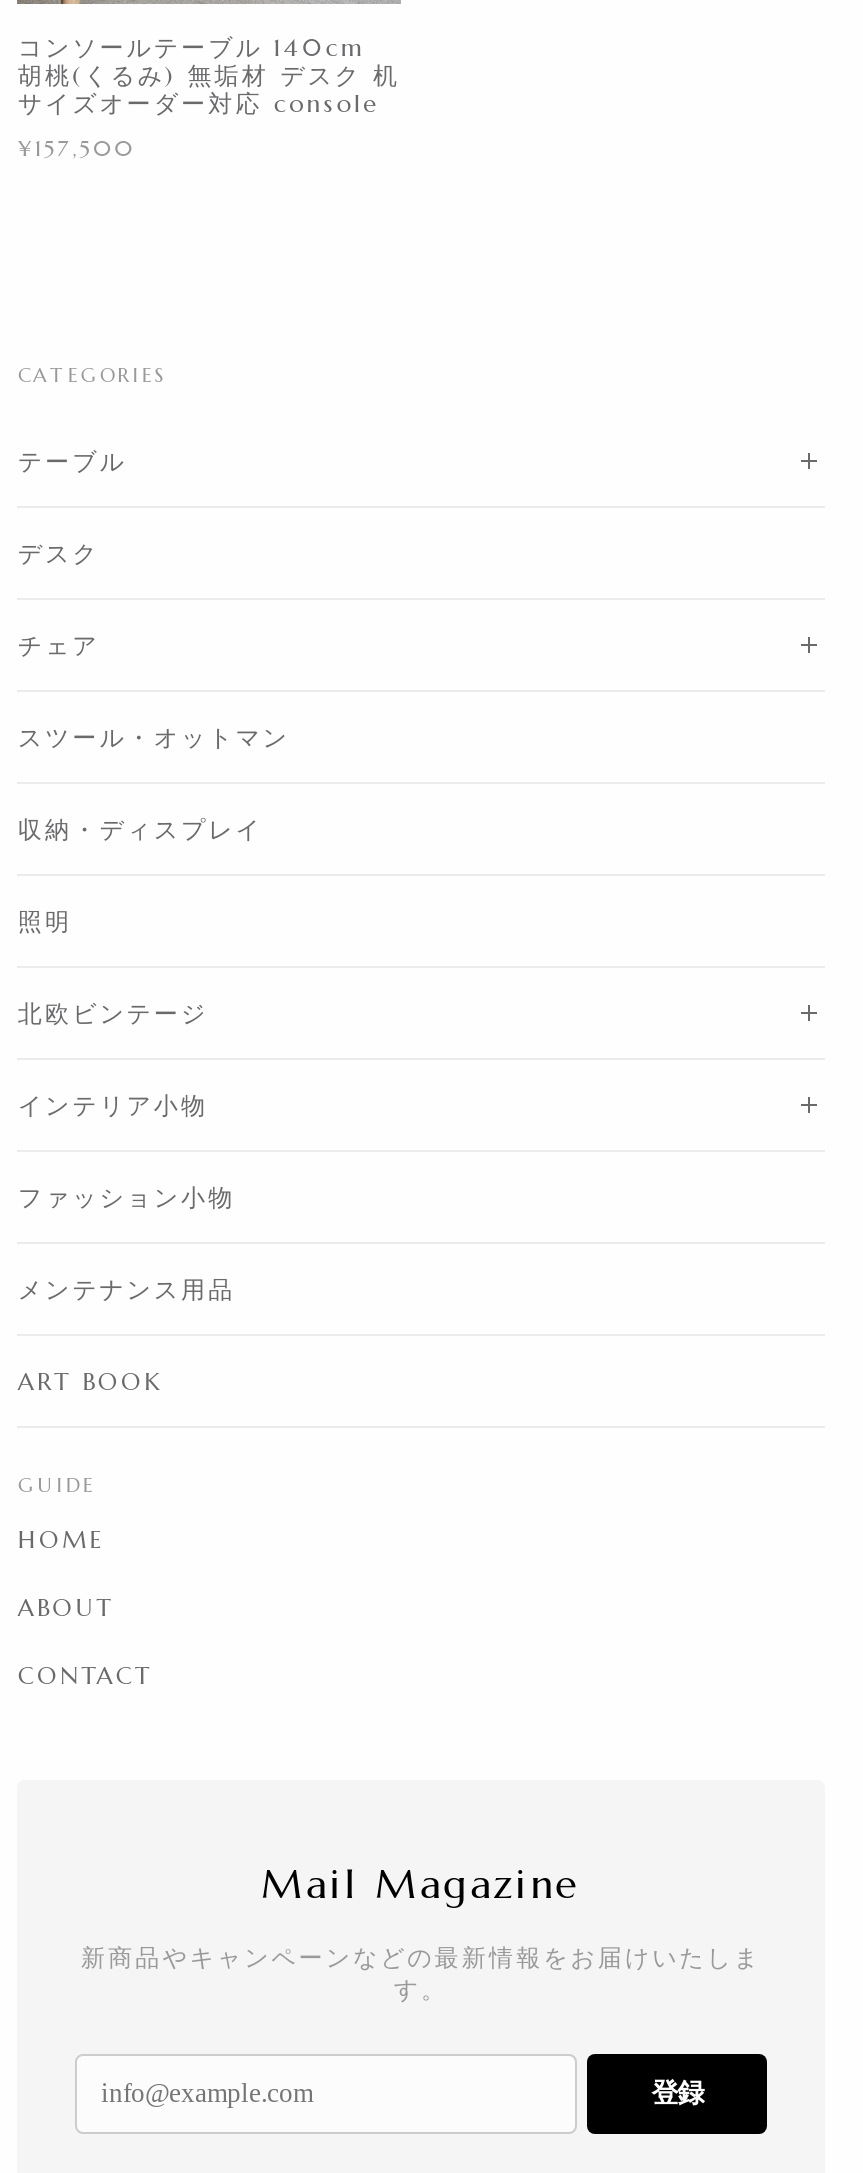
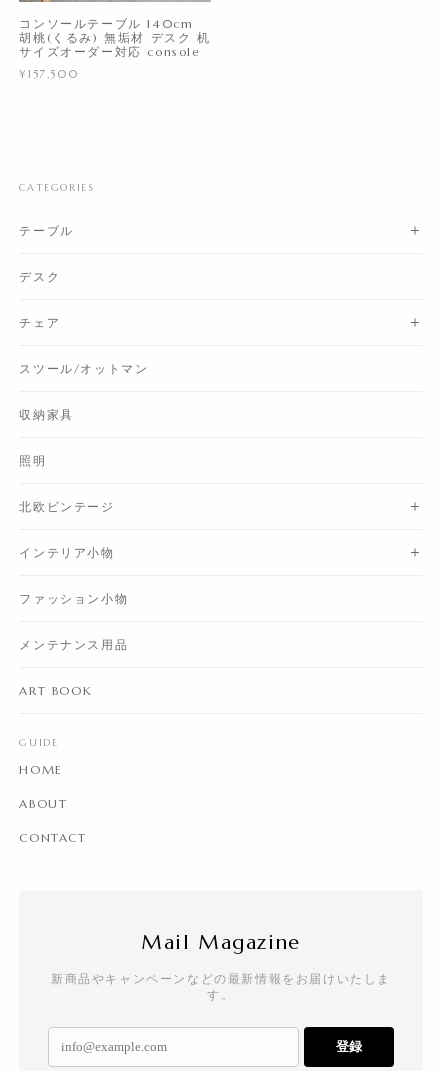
[18,723,290,753] スツール・オットマン -> [19,361,148,376] スツール/オットマン
[18,815,263,845] 収納・ディスプレイ -> [19,407,74,422] 収納家具

